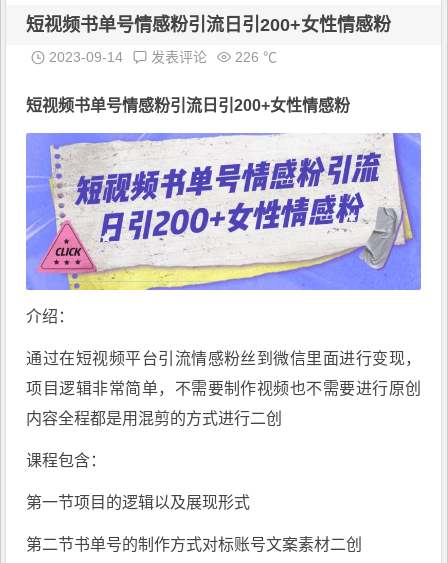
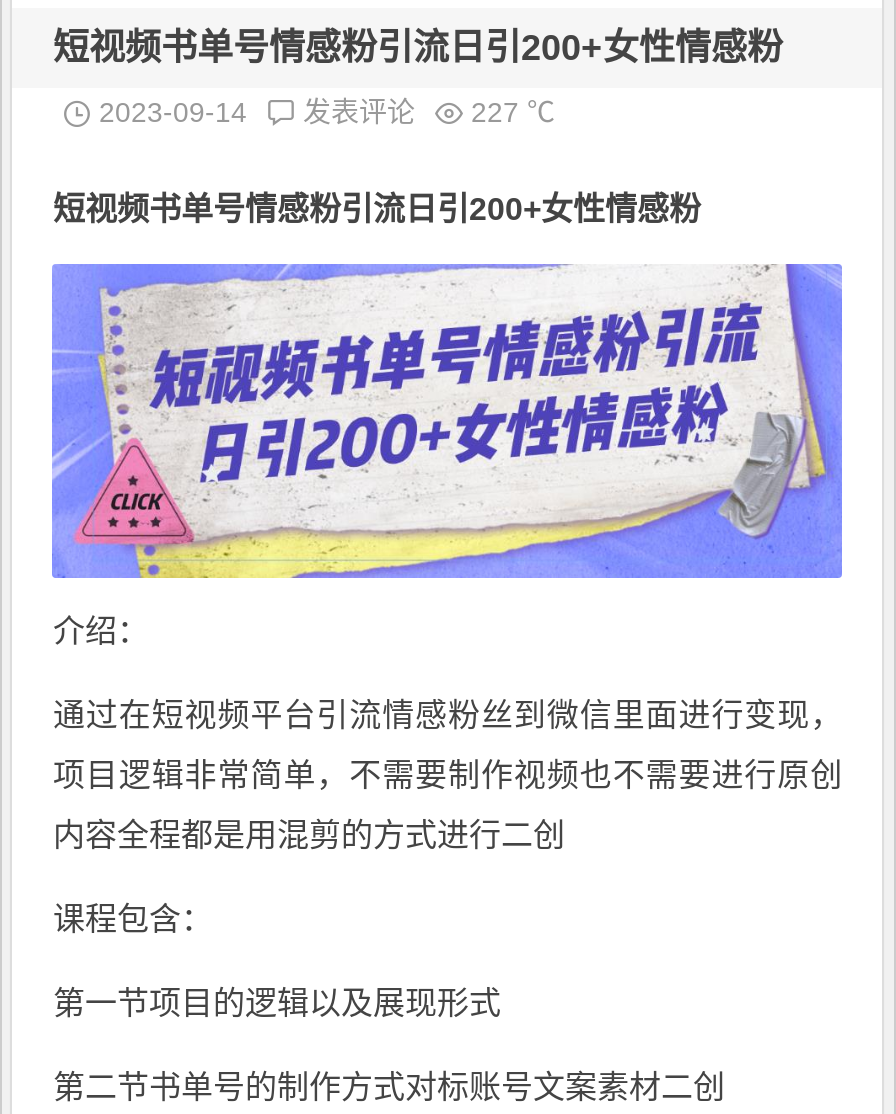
[45,49,277,65] 2023-09-14 发表评论 226 ℃ -> [91,96,555,128] 2023-09-14 发表评论 227 ℃

